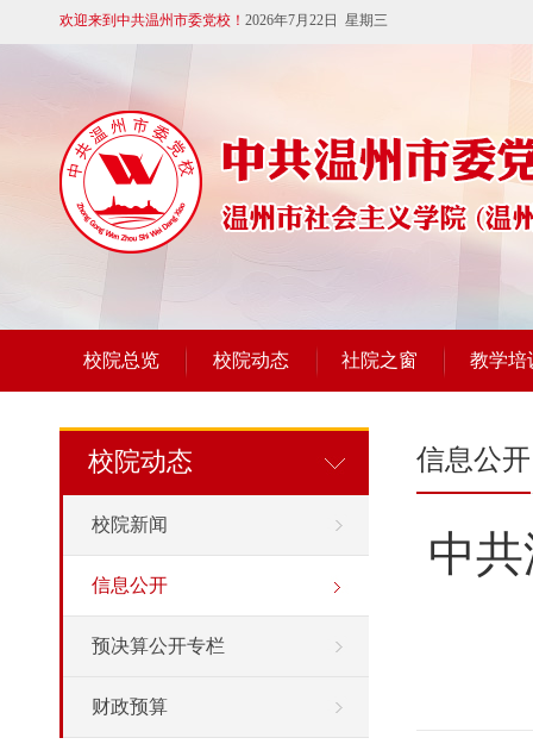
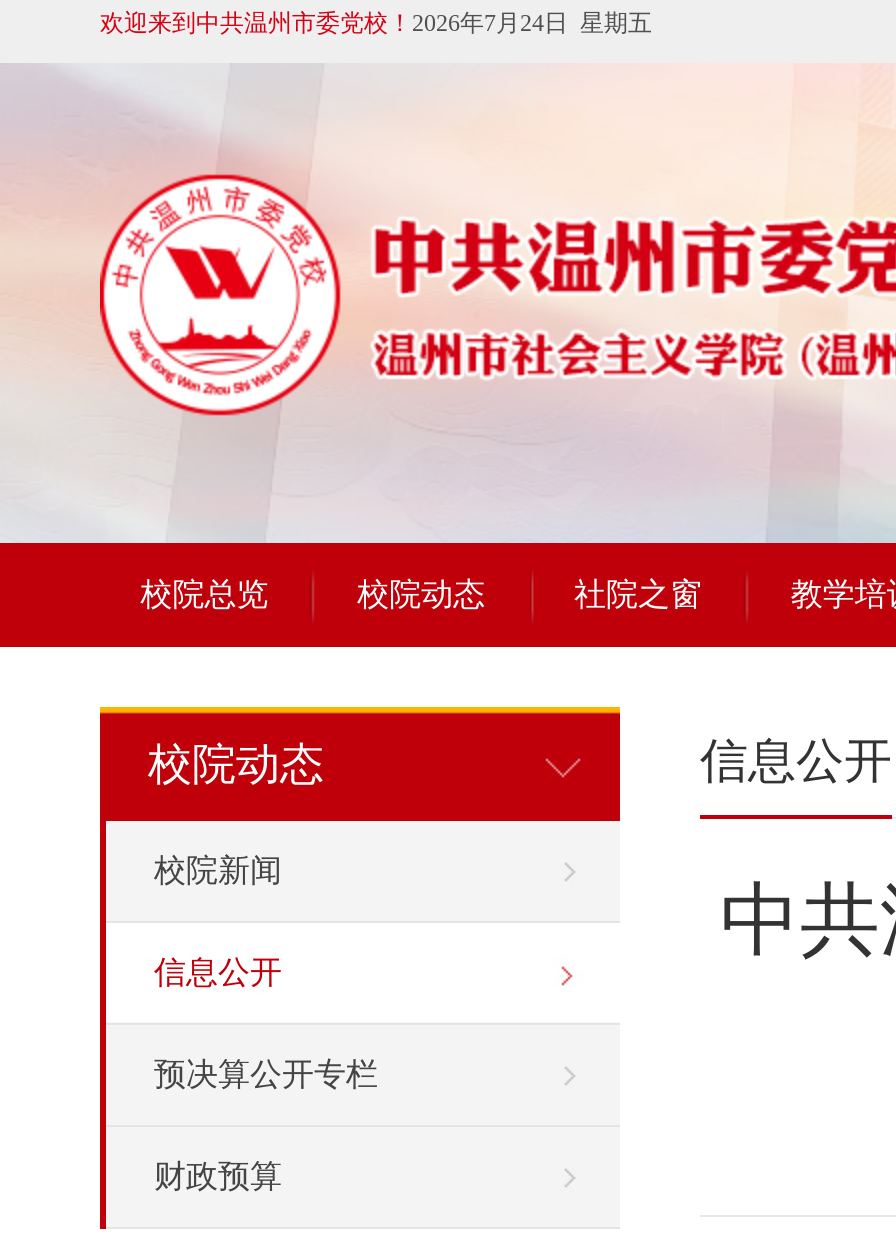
[59,12,388,29] 欢迎来到中共温州市委党校！2026年7月22日 星期三 -> [100,9,652,37] 欢迎来到中共温州市委党校！2026年7月24日 星期五

